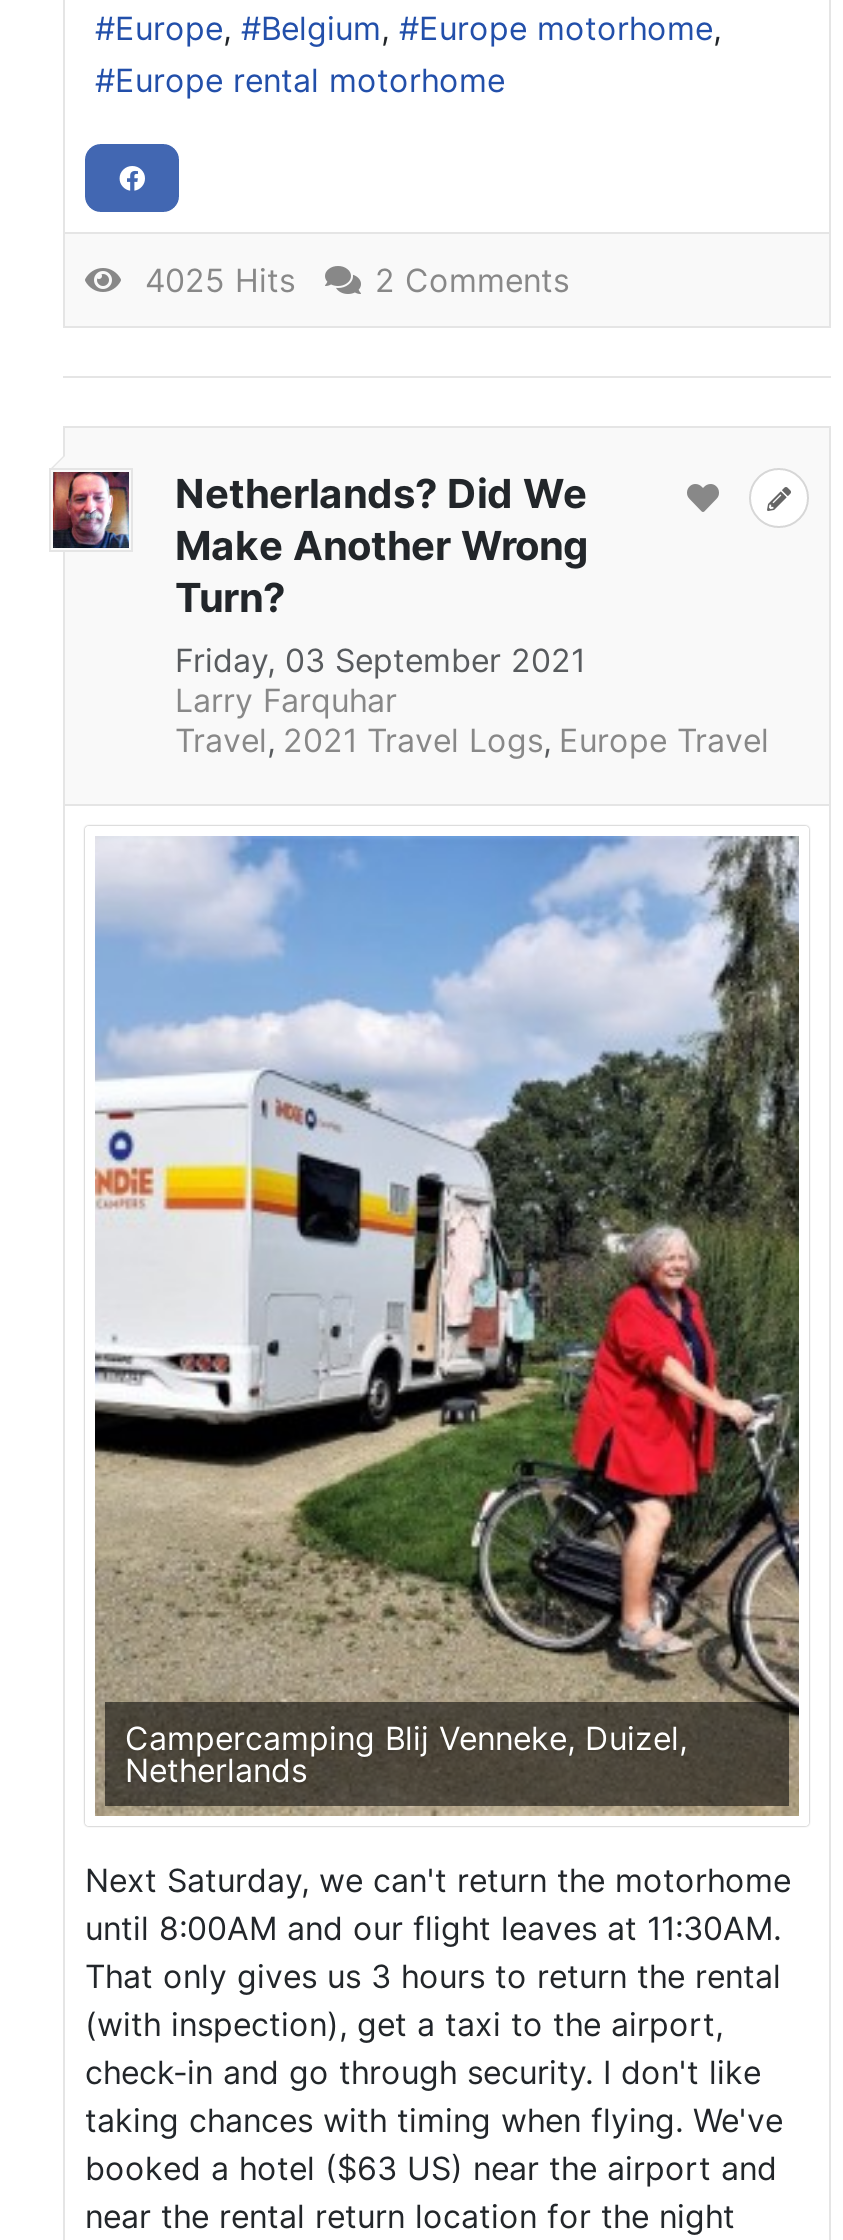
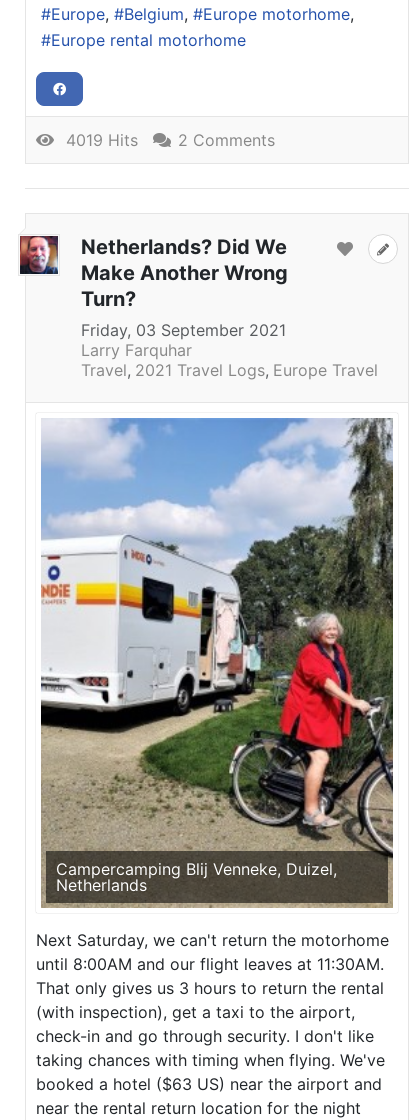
[125,261,569,301] 4025 Hits 2 Comments -> [56,130,275,150] 4019 Hits 2 Comments

